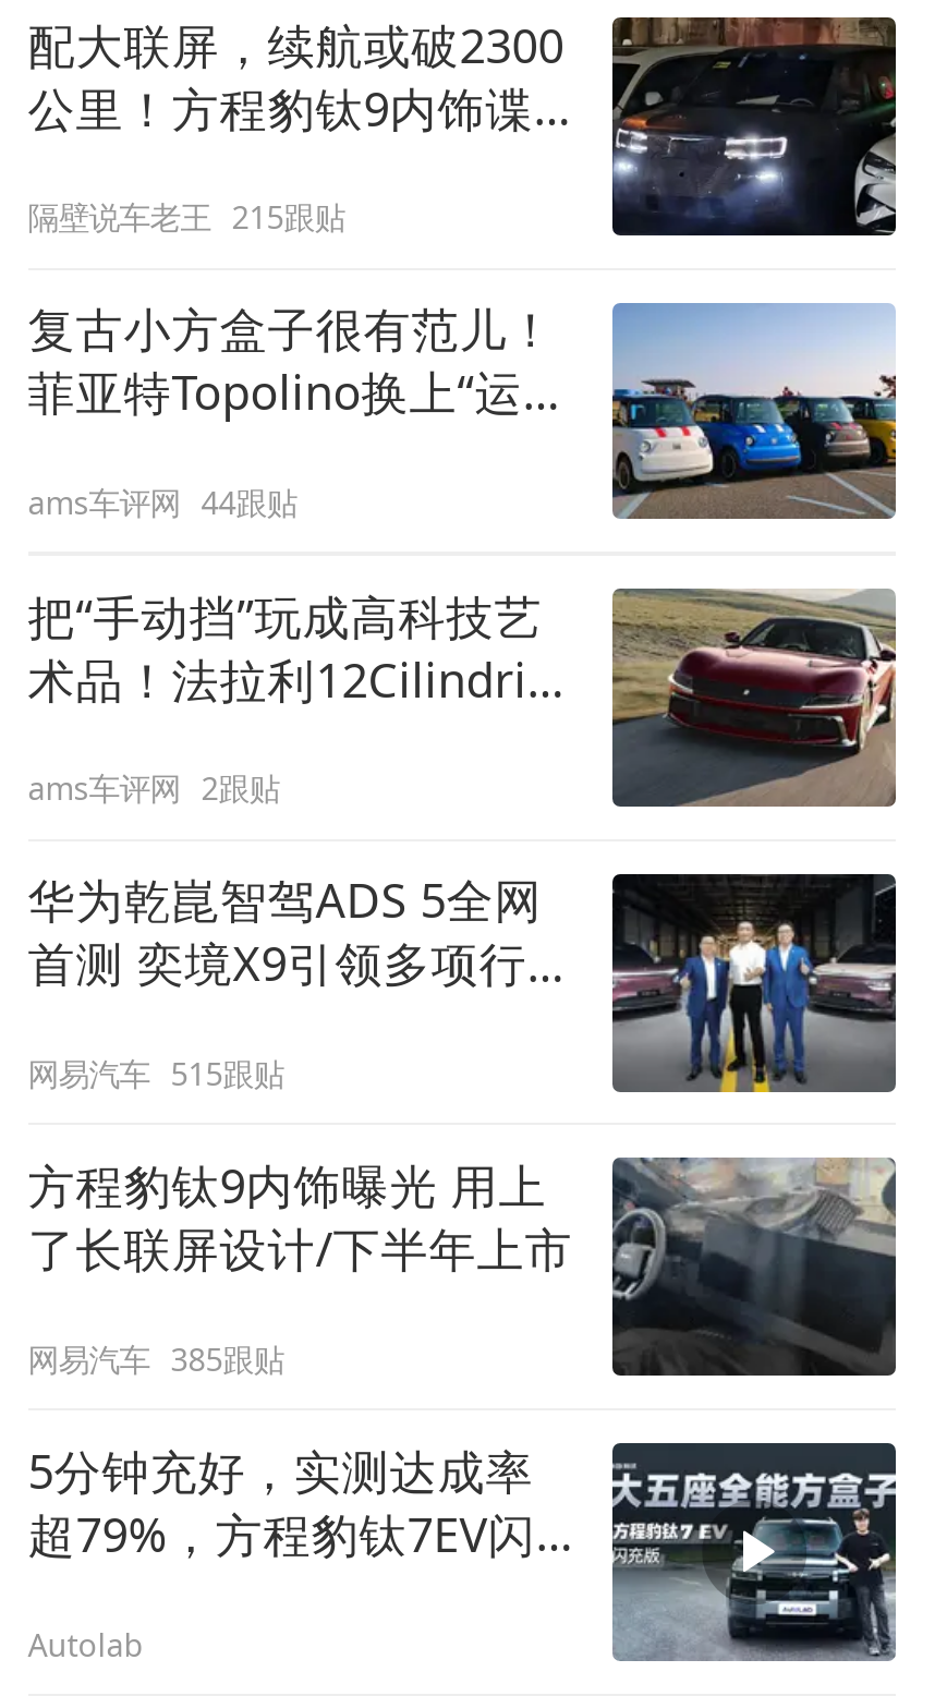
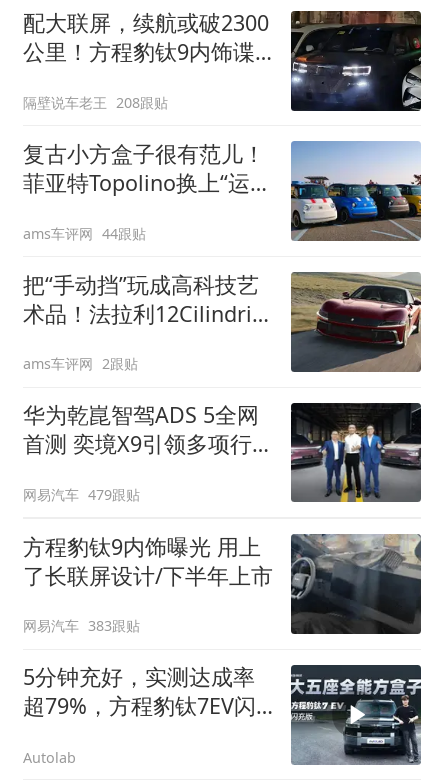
[28,196,345,237] 隔壁说车老王 215跟贴 -> [23,93,168,112] 隔壁说车老王 208跟贴
[28,1052,284,1094] 网易汽车 515跟贴 -> [23,485,140,504] 网易汽车 479跟贴
[28,1337,284,1378] 网易汽车 385跟贴 -> [23,616,140,635] 网易汽车 383跟贴

